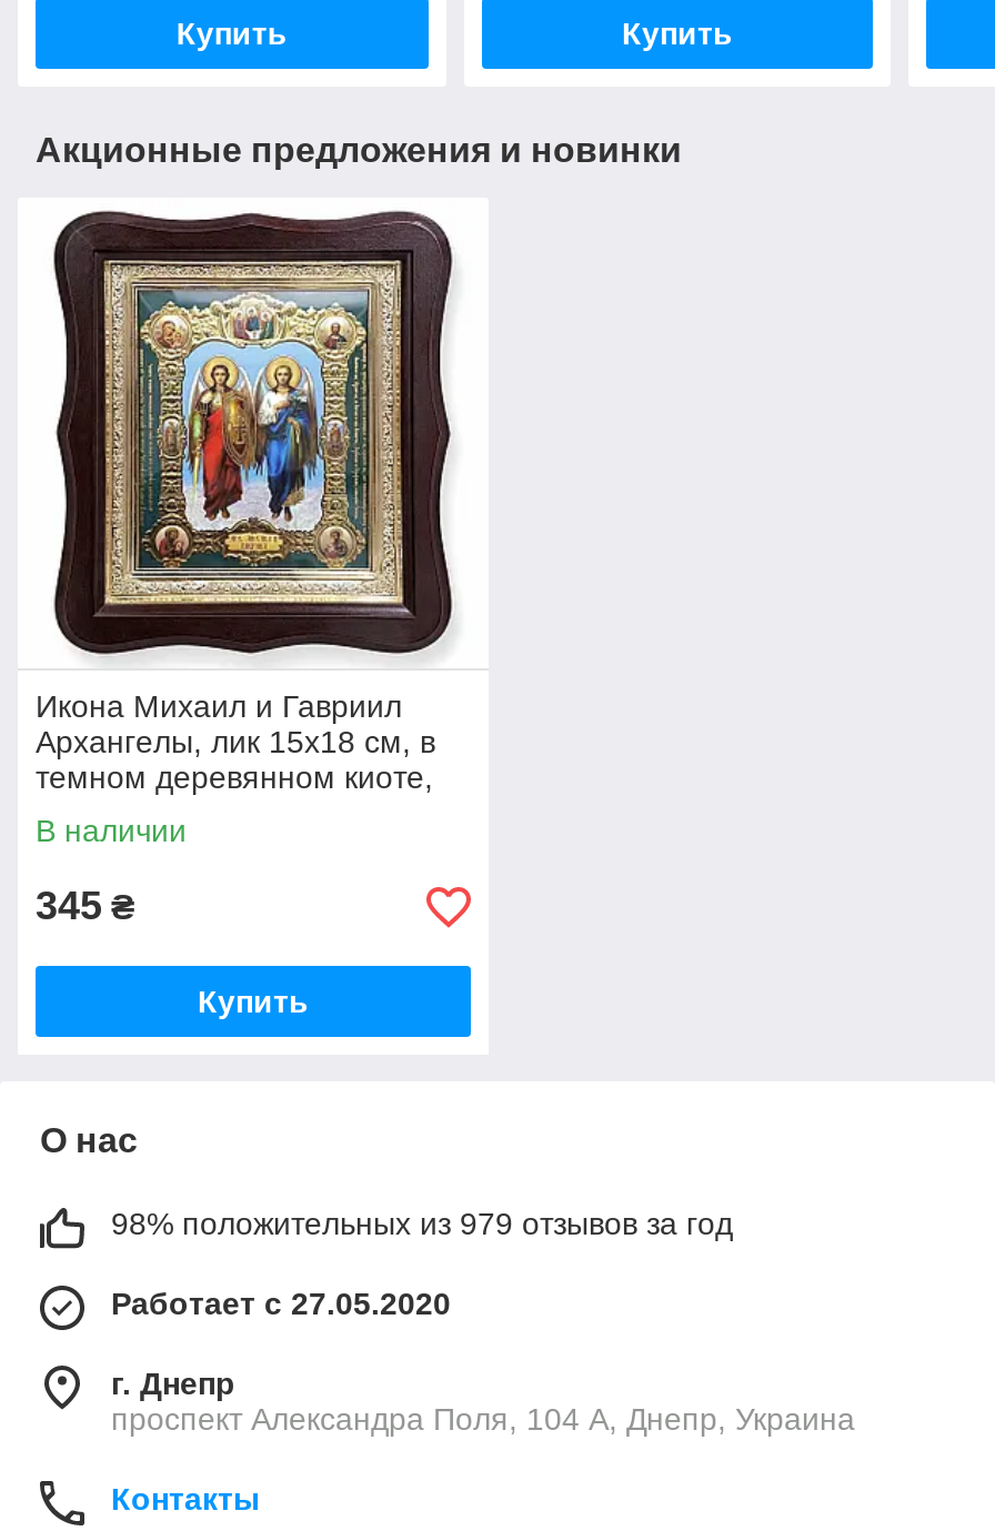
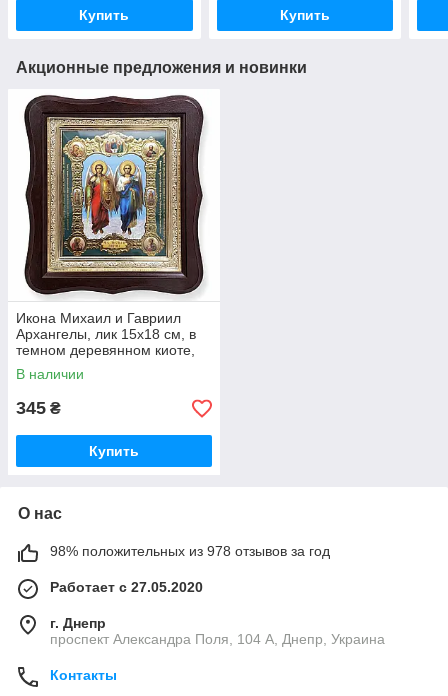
[111,1207,733,1242] 98% положительных из 979 отзывов за год -> [50,543,330,559] 98% положительных из 978 отзывов за год

